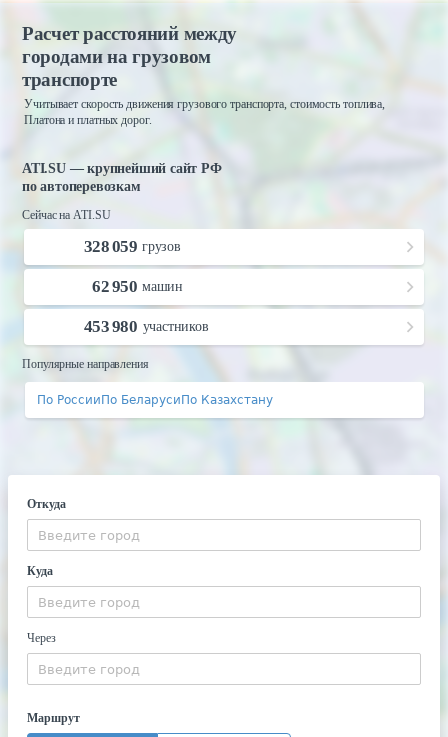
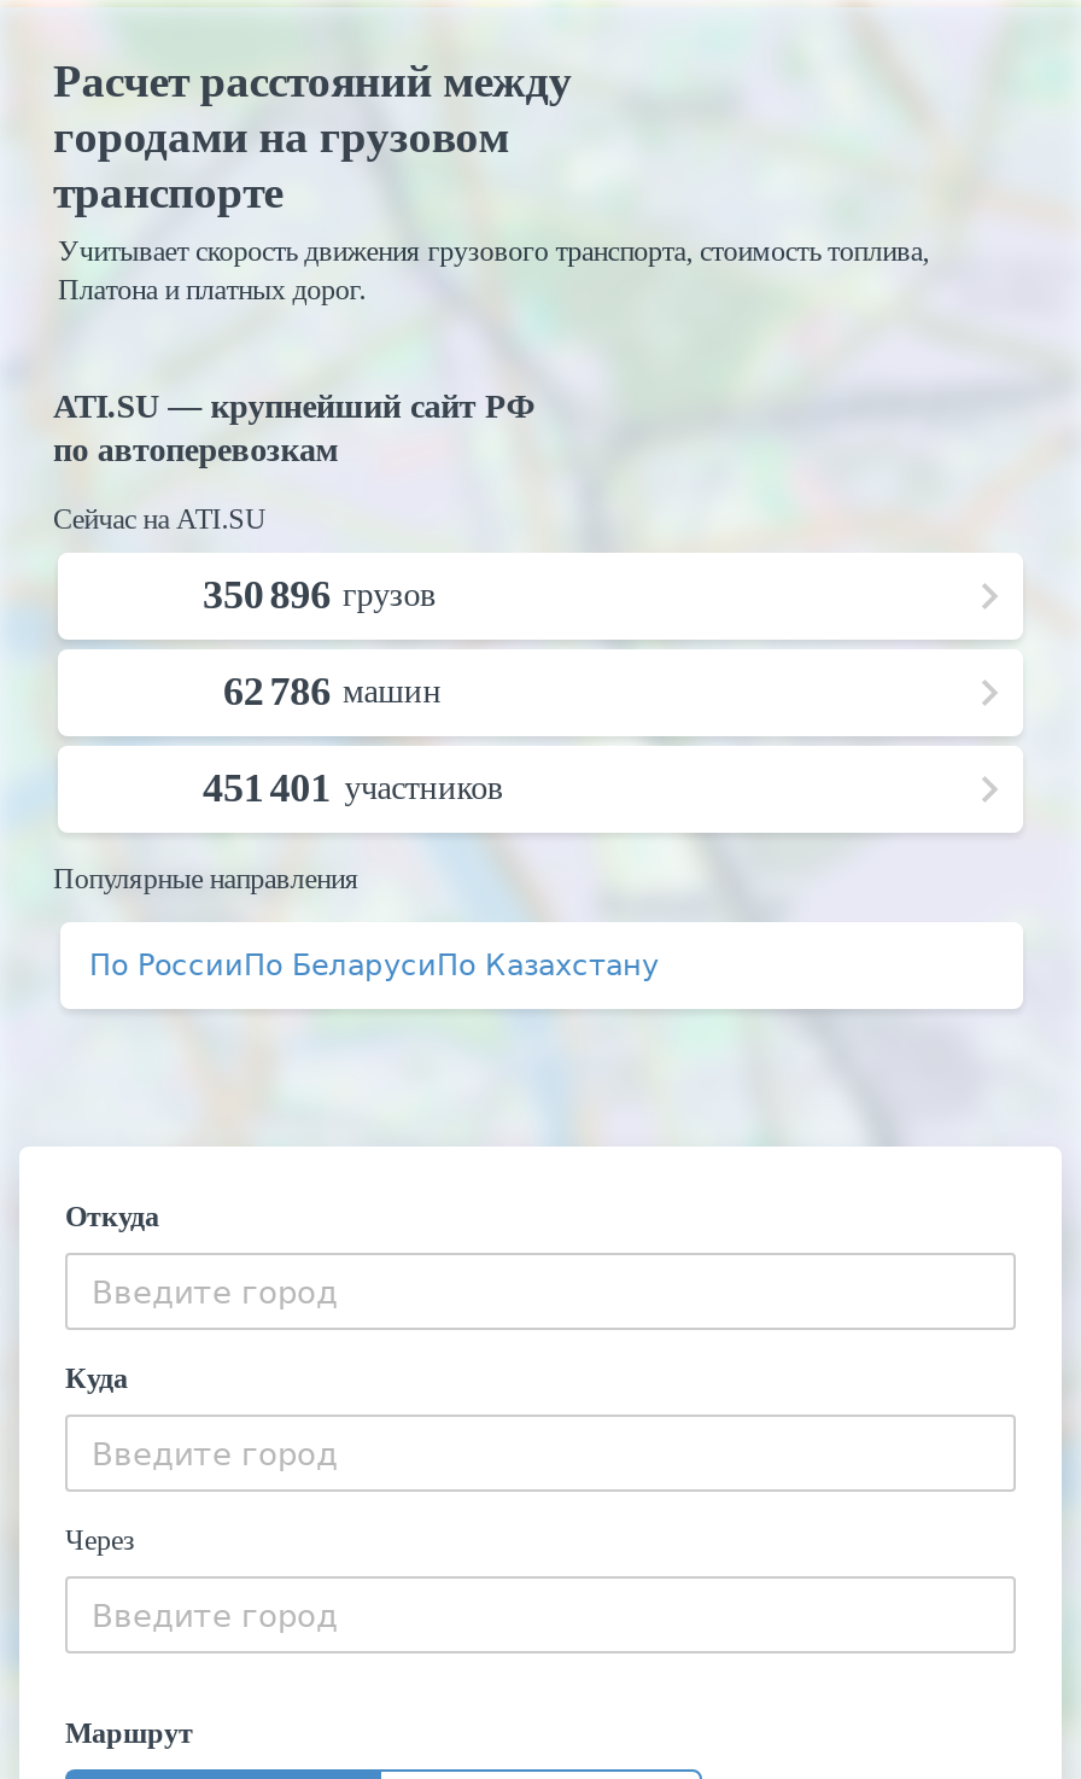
[84,237,181,256] 328 059 грузов -> [203,572,436,618] 350 896 грузов
[92,277,183,296] 62 950 машин -> [223,669,442,714] 62 786 машин
[84,317,209,336] 453 980 участников -> [203,765,504,811] 451 401 участников

